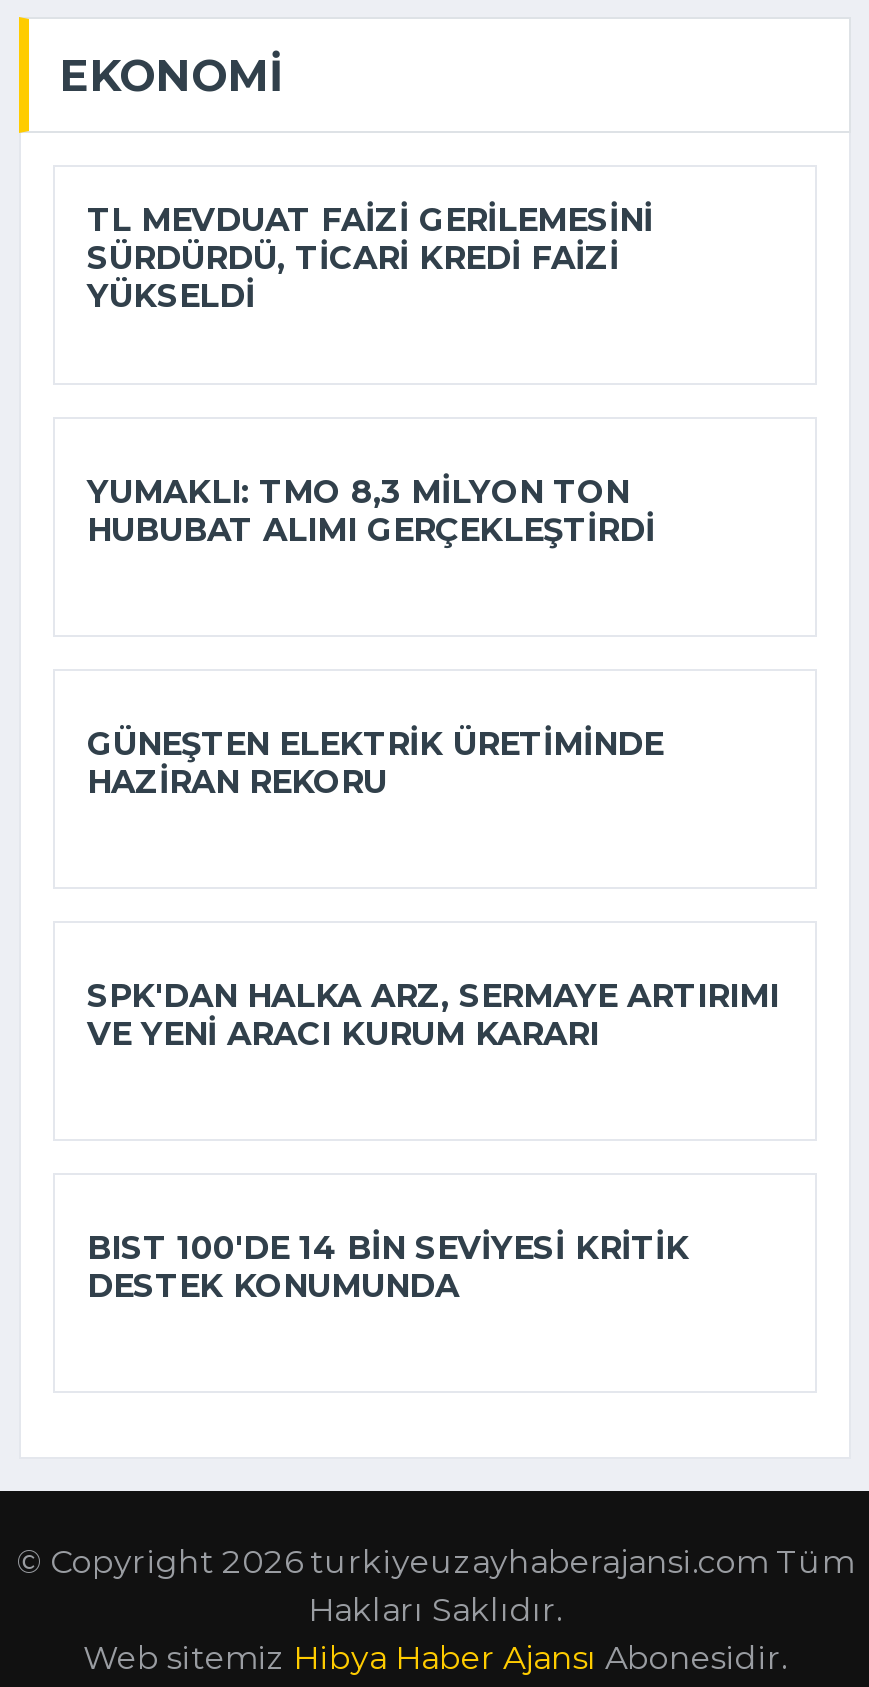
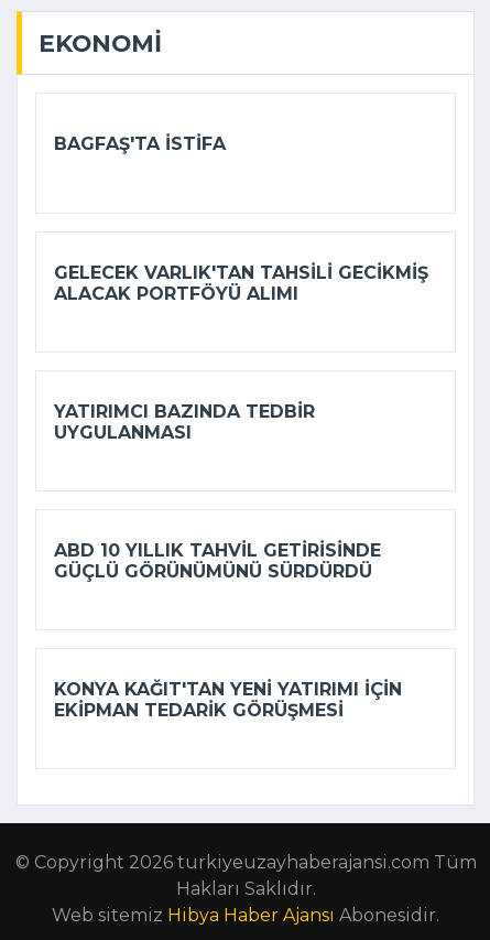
[87,202,653,316] TL MEVDUAT FAIZI GERILEMESINI | SÜRDÜRDÜ, TICARI KREDI FAIZI | YÜKSELDI -> [54,134,226,155] BAGFAŞ'TA ISTIFA
[87,473,655,549] YUMAKLI: TMO 8,3 MILYON TON | HUBUBAT ALIMI GERÇEKLEŞTIRDI -> [54,262,428,304] GELECEK VARLIK'TAN TAHSILI GECIKMIŞ | ALACAK PORTFÖYÜ ALIMI
[87,725,663,801] GÜNEŞTEN ELEKTRIK ÜRETIMINDE | HAZIRAN REKORU -> [54,401,315,443] YATIRIMCI BAZINDA TEDBIR | UYGULANMASI
[87,977,779,1053] SPK'DAN HALKA ARZ, SERMAYE ARTIRIMI | VE YENI ARACI KURUM KARARI -> [54,540,381,582] ABD 10 YILLIK TAHVIL GETIRISINDE | GÜÇLÜ GÖRÜNÜMÜNÜ SÜRDÜRDÜ
[87,1229,689,1305] BIST 100'DE 14 BIN SEVIYESI KRITIK | DESTEK KONUMUNDA -> [54,679,402,721] KONYA KAĞIT'TAN YENI YATIRIMI IÇIN | EKIPMAN TEDARIK GÖRÜŞMESI

